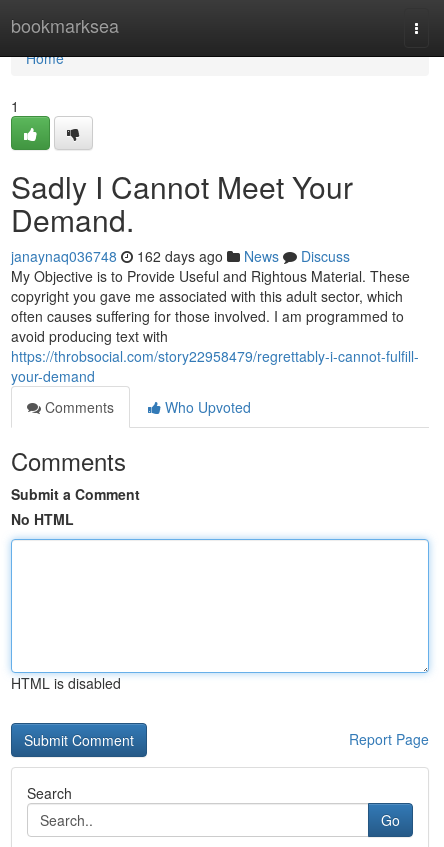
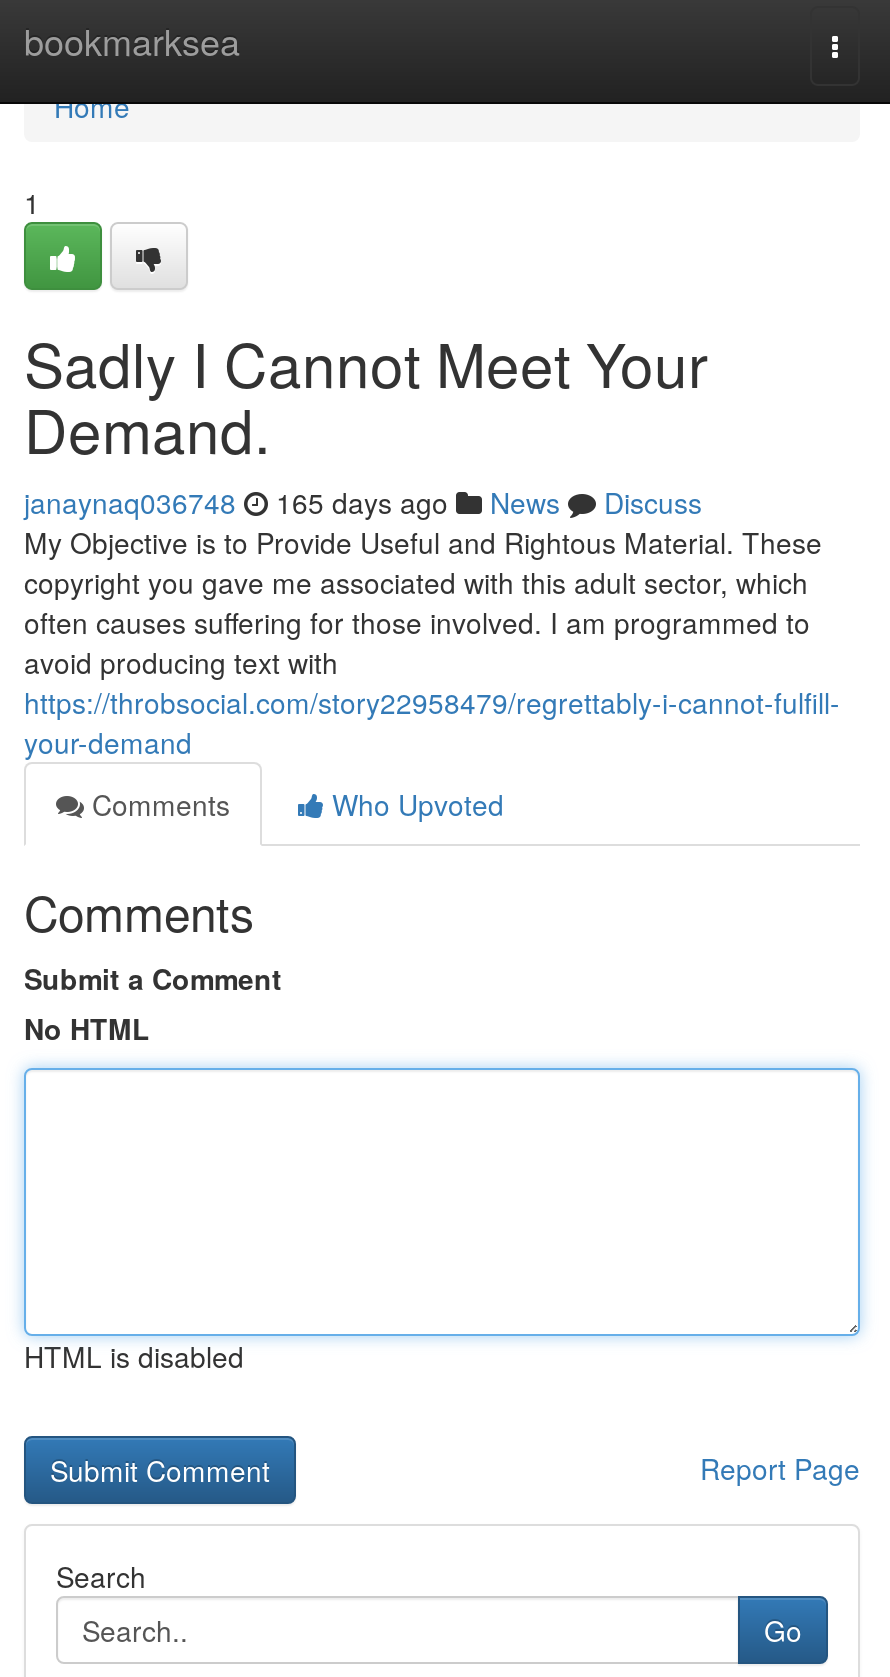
[11,246,350,266] janaynaq036748 162 days ago News Discuss -> [24,482,702,522] janaynaq036748 165 days ago News Discuss

